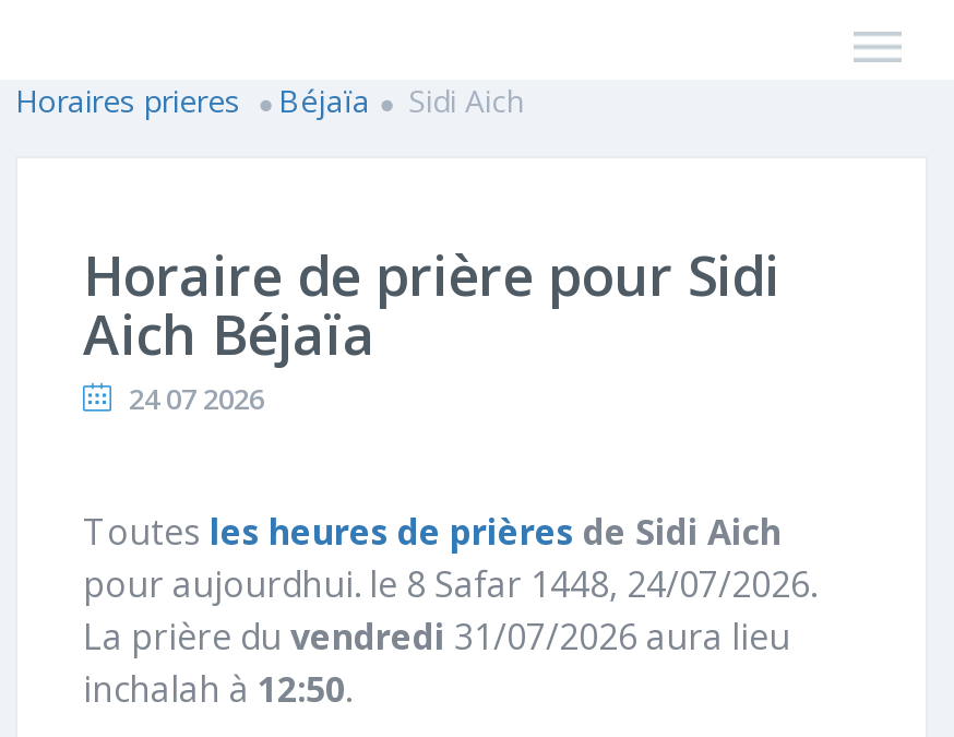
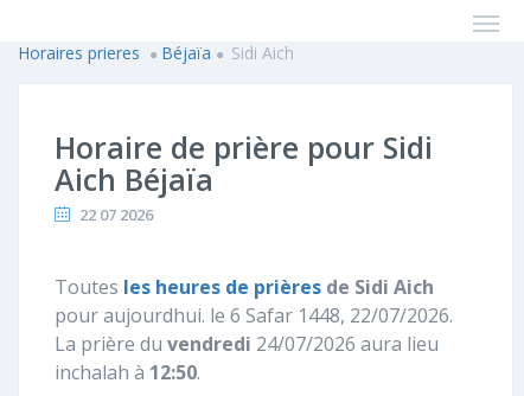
[129,379,264,418] 24 07 2026 -> [79,204,153,225] 22 07 2026
[83,560,816,608] pour aujourdhui. le 8 Safar 1448, 24/07/2026. -> [55,302,453,328] pour aujourdhui. le 6 Safar 1448, 22/07/2026.
[83,613,790,661] La prière du vendredi 31/07/2026 aura lieu -> [55,331,439,357] La prière du vendredi 24/07/2026 aura lieu

